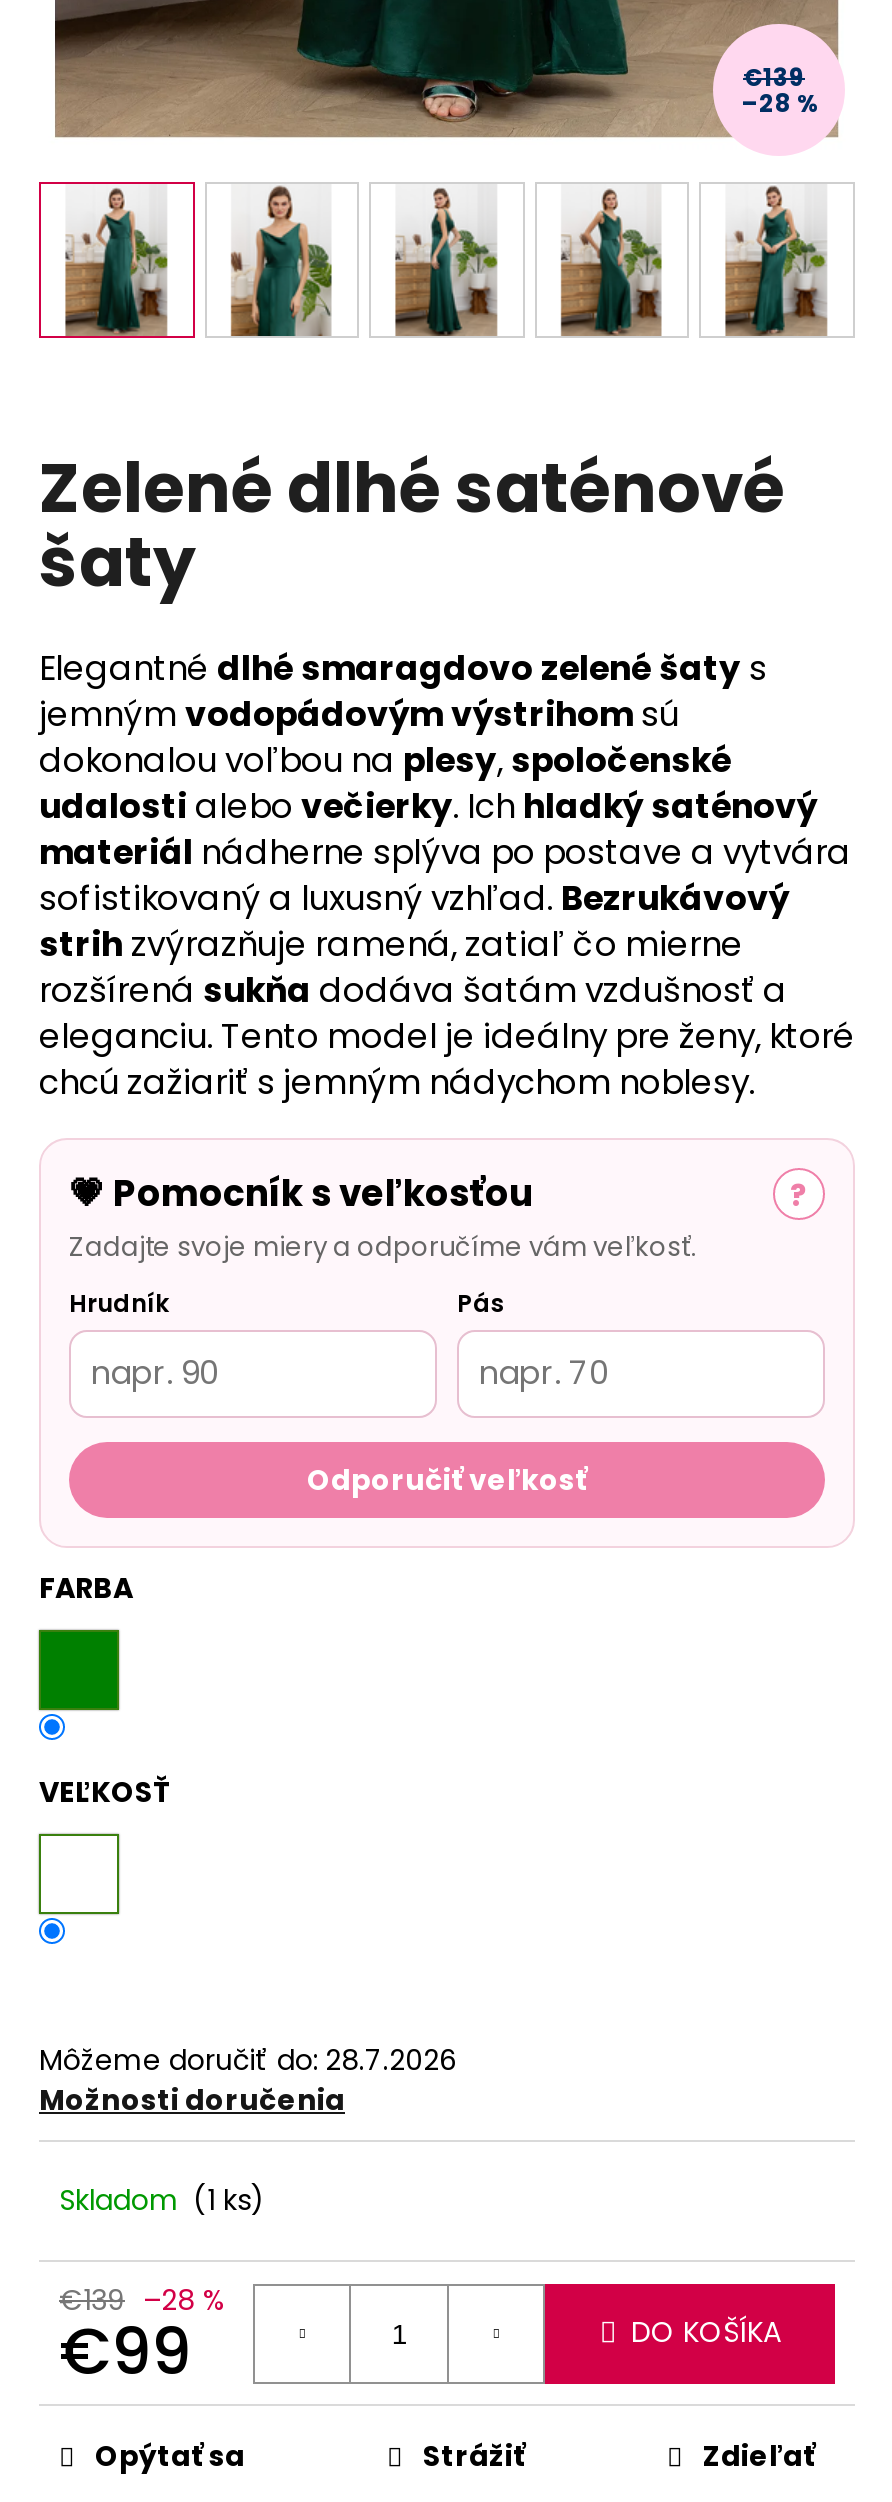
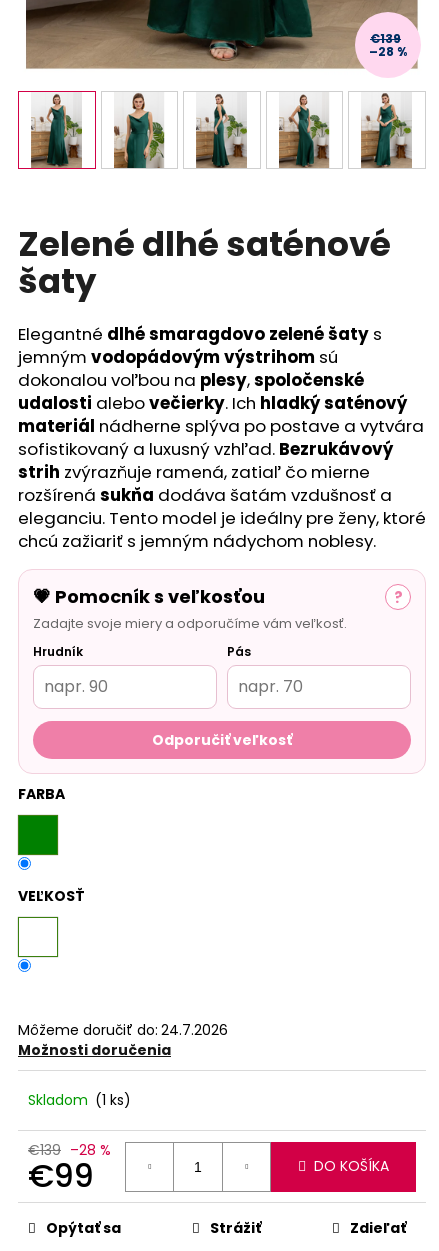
[39,2040,457,2080] Môžeme doručiť do: 28.7.2026 -> [18,1020,228,1040] Môžeme doručiť do: 24.7.2026

